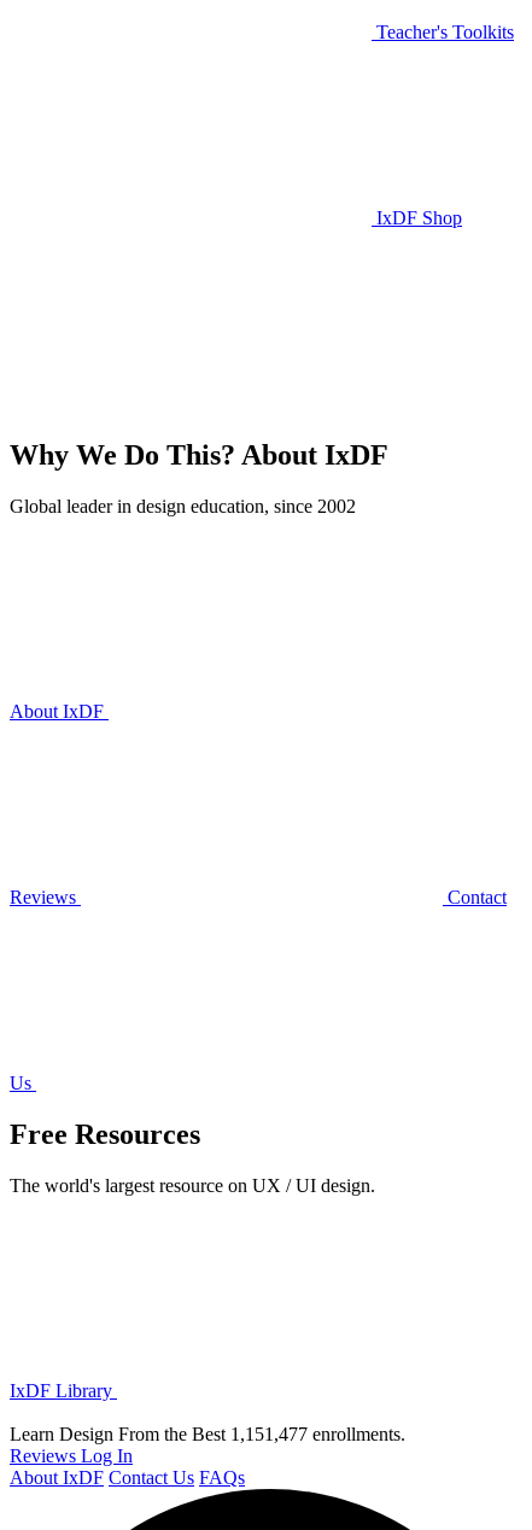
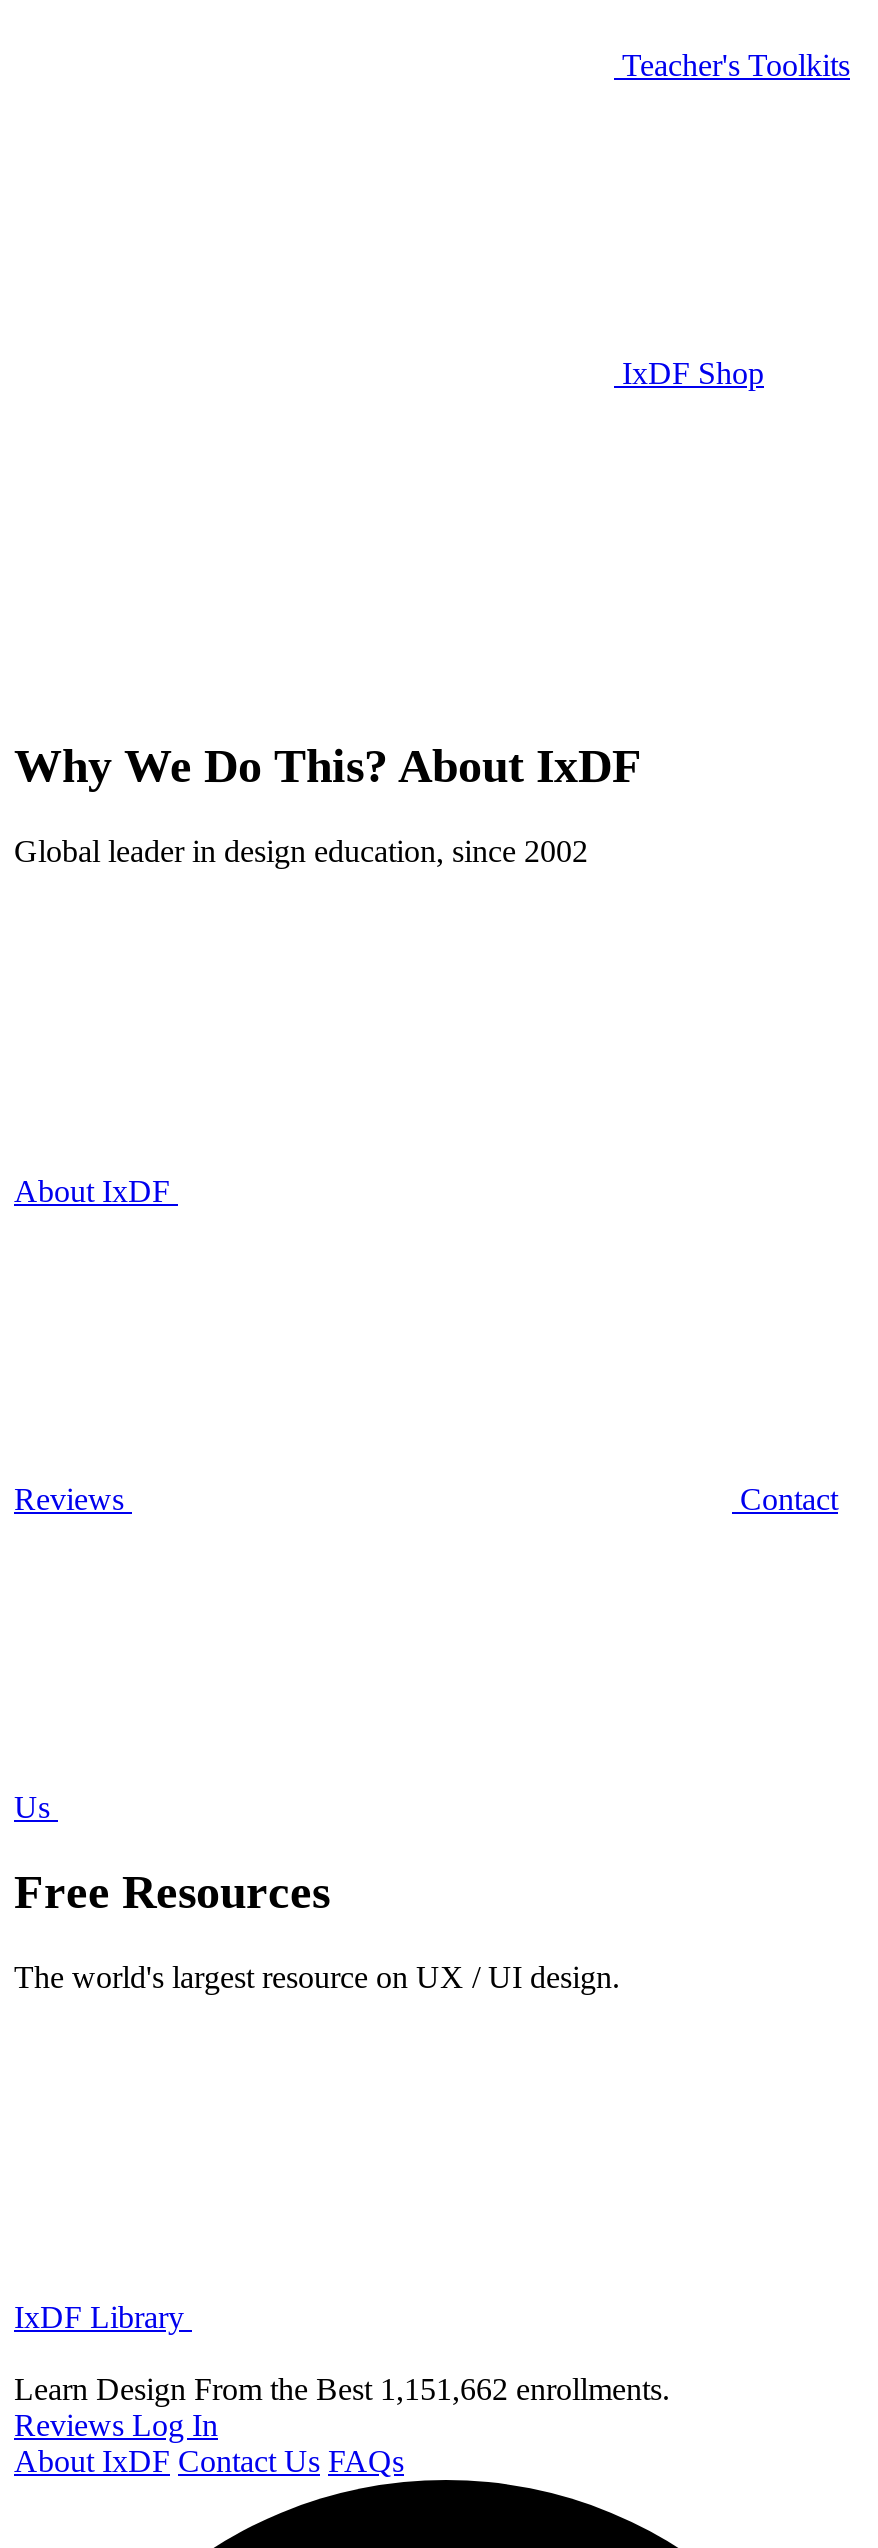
[10,1423,405,1444] Learn Design From the Best 1,151,477 enrollments. -> [14,2371,670,2405] Learn Design From the Best 1,151,662 enrollments.

